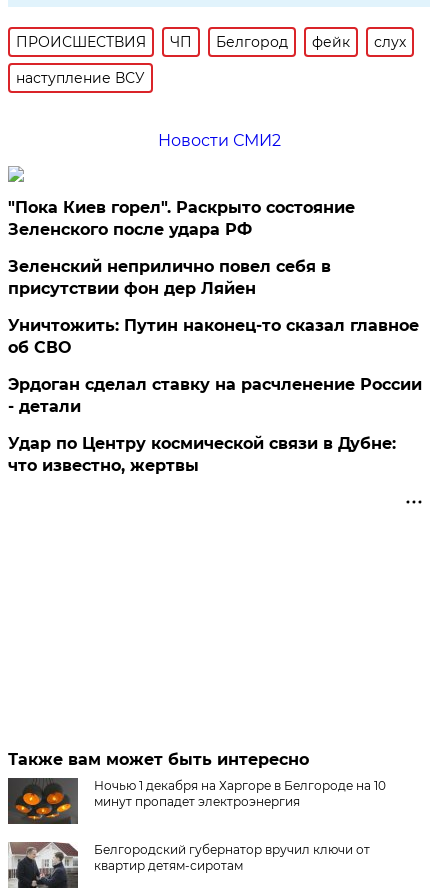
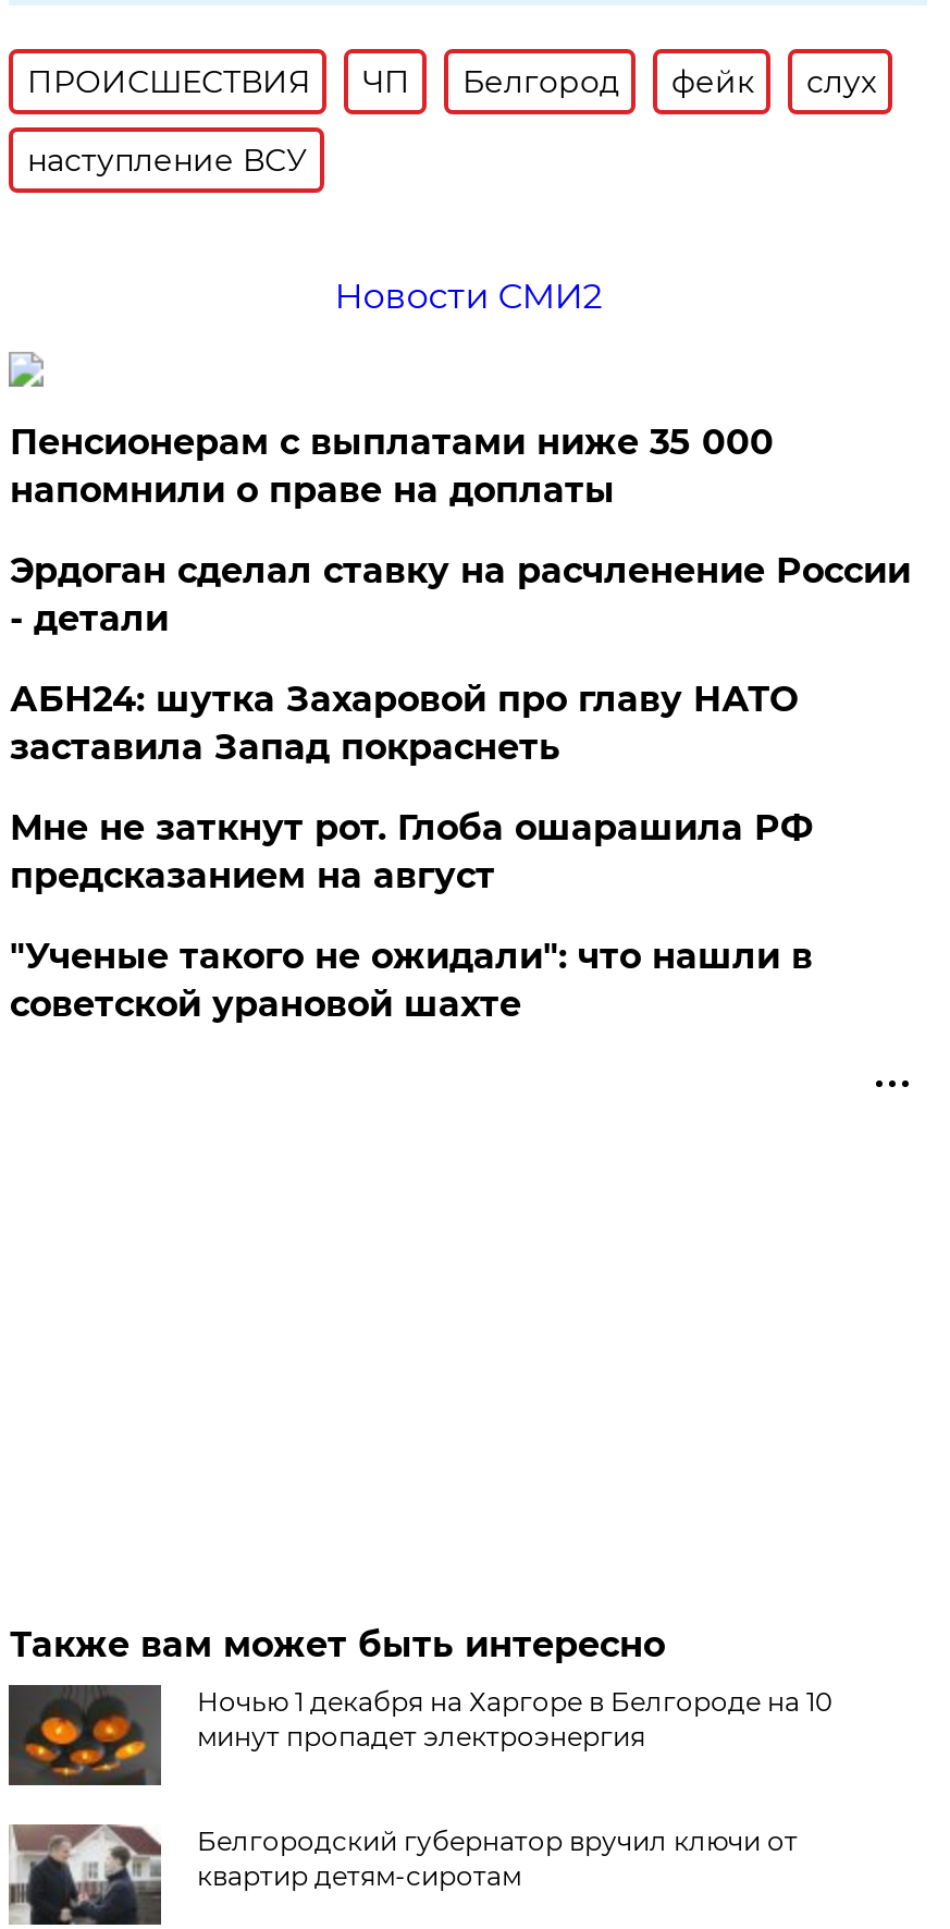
[8,198,419,357] "Пока Киев горел". Раскрыто состояние | Зеленского после удара РФ | Зеленский неприлично повел cебя в | присутствии фон дер Ляйен | Уничтожить: Путин наконец-то сказал главное | об СВО -> [10,422,773,511] Пенсионерам с выплатами ниже 35 000 | напомнили о праве на доплаты
moved [8,375,422,416] -> [10,550,911,639]: Эрдоган сделал ставку на расчленение России | - детали
[8,434,396,475] Удар по Центру космической связи в Дубне: | что известно, жертвы -> [10,679,813,1025] АБН24: шутка Захаровой про главу НАТО | заставила Запад покраснеть | Мне не заткнут рот. Глоба ошарашила РФ | предсказанием на август | "Ученые такого не ожидали": что нашли в | советской урановой шахте

